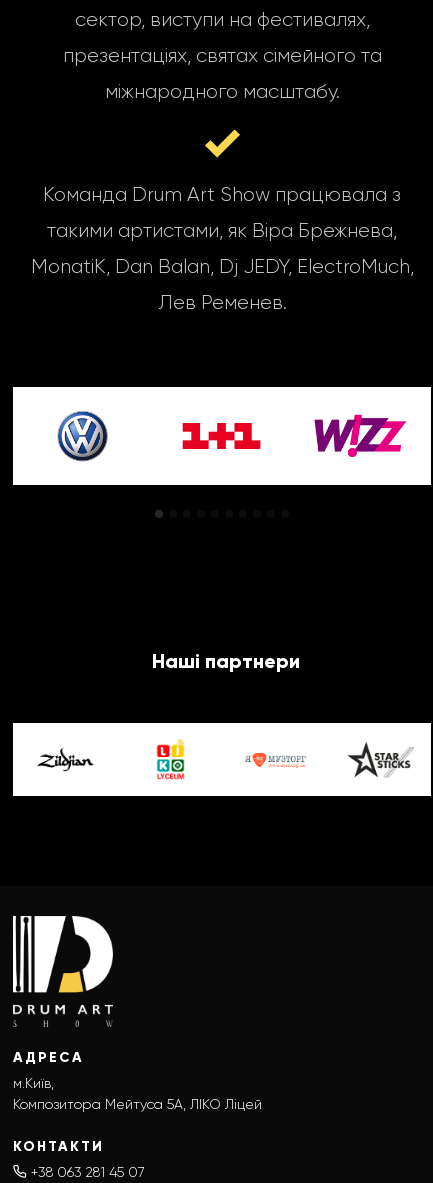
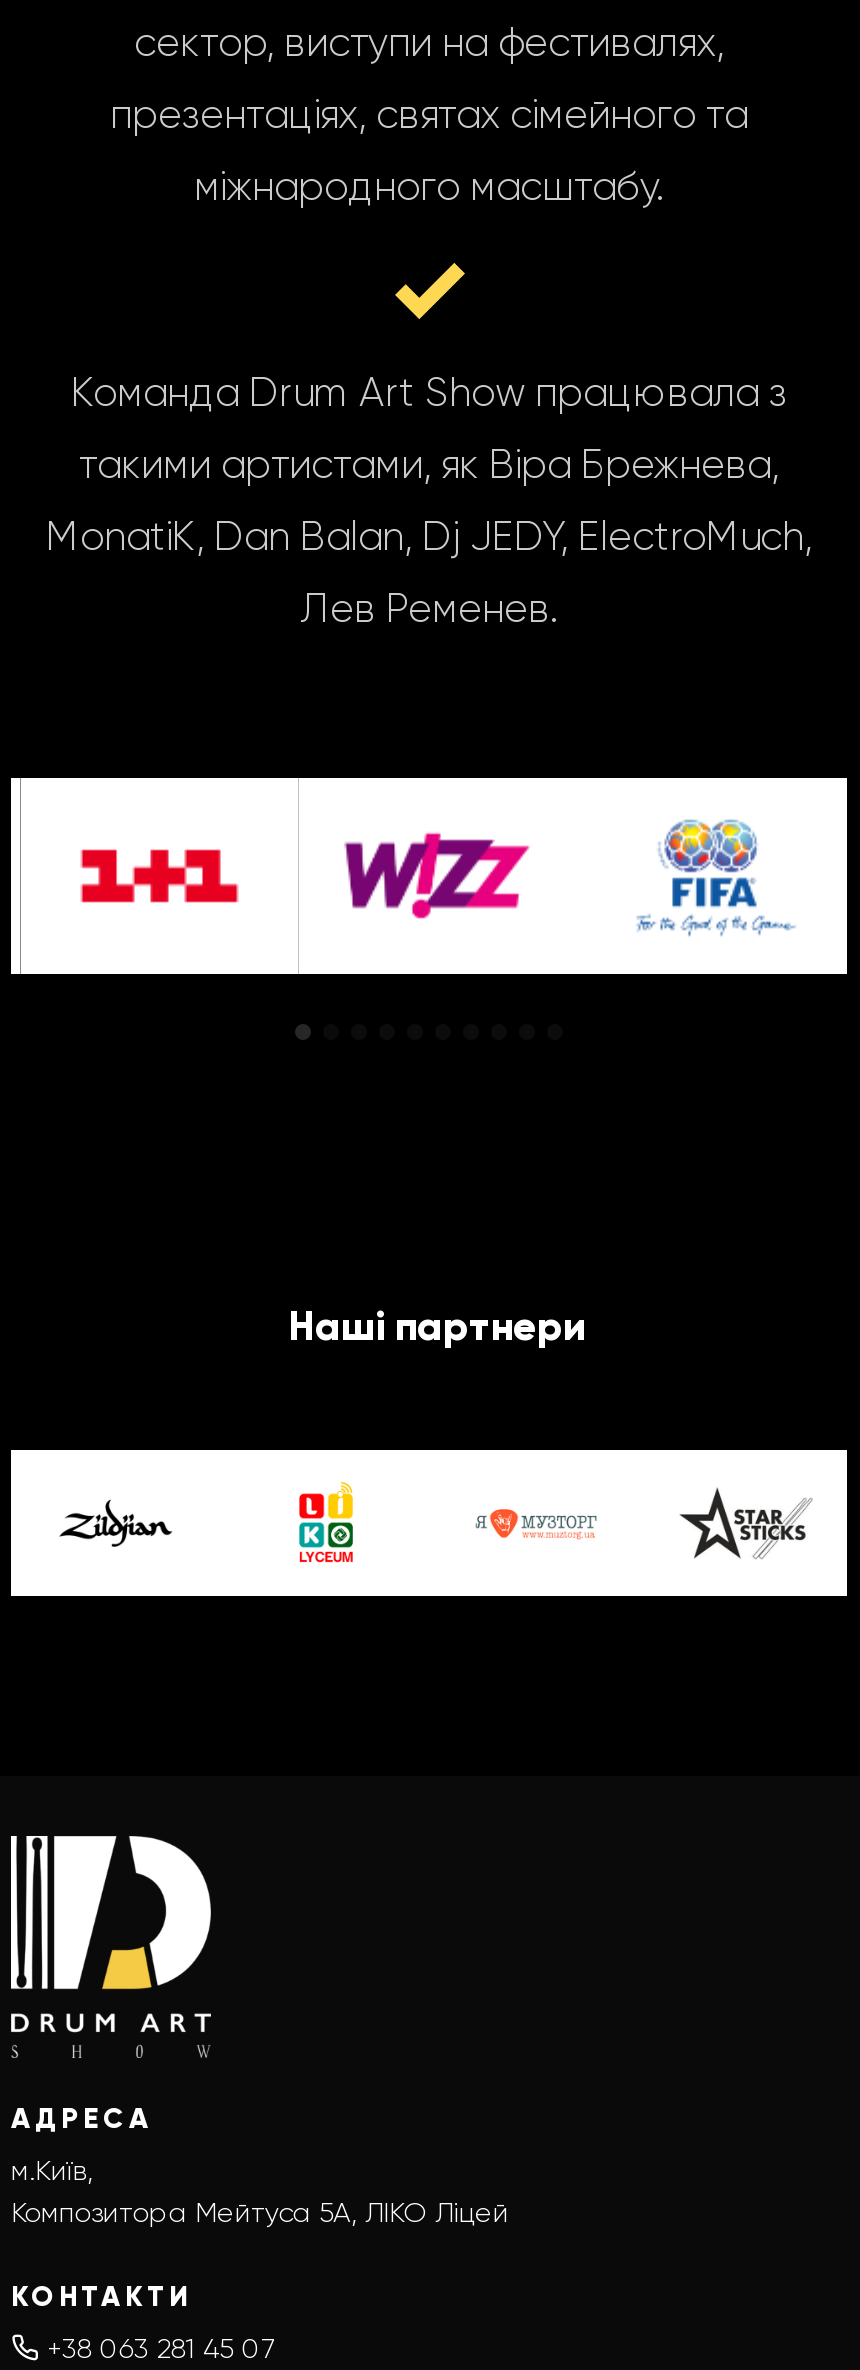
[48,410,126,462] [image] -> [79,826,239,926] [image]
[314,408,407,464] [image] -> [615,818,795,936] [image]
[180,415,271,457] [image] -> [343,832,531,920] [image]

